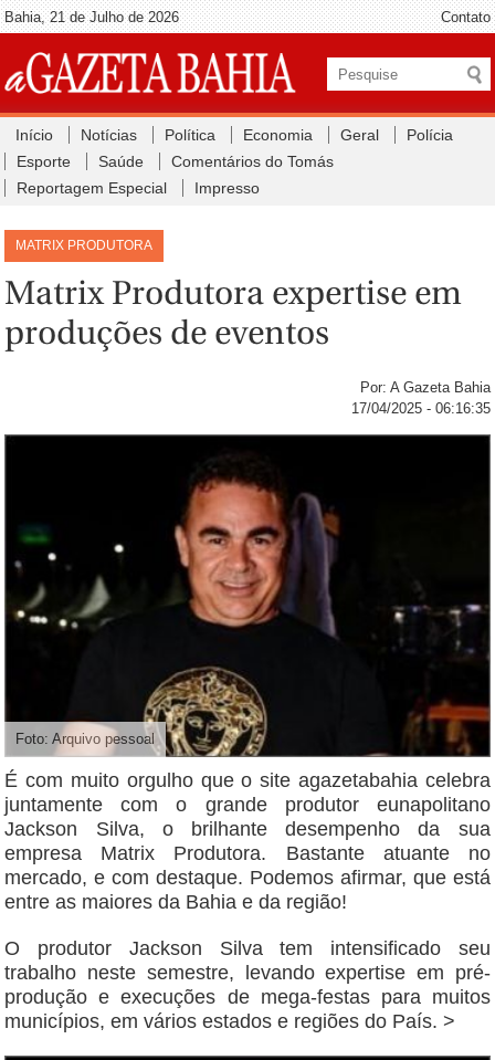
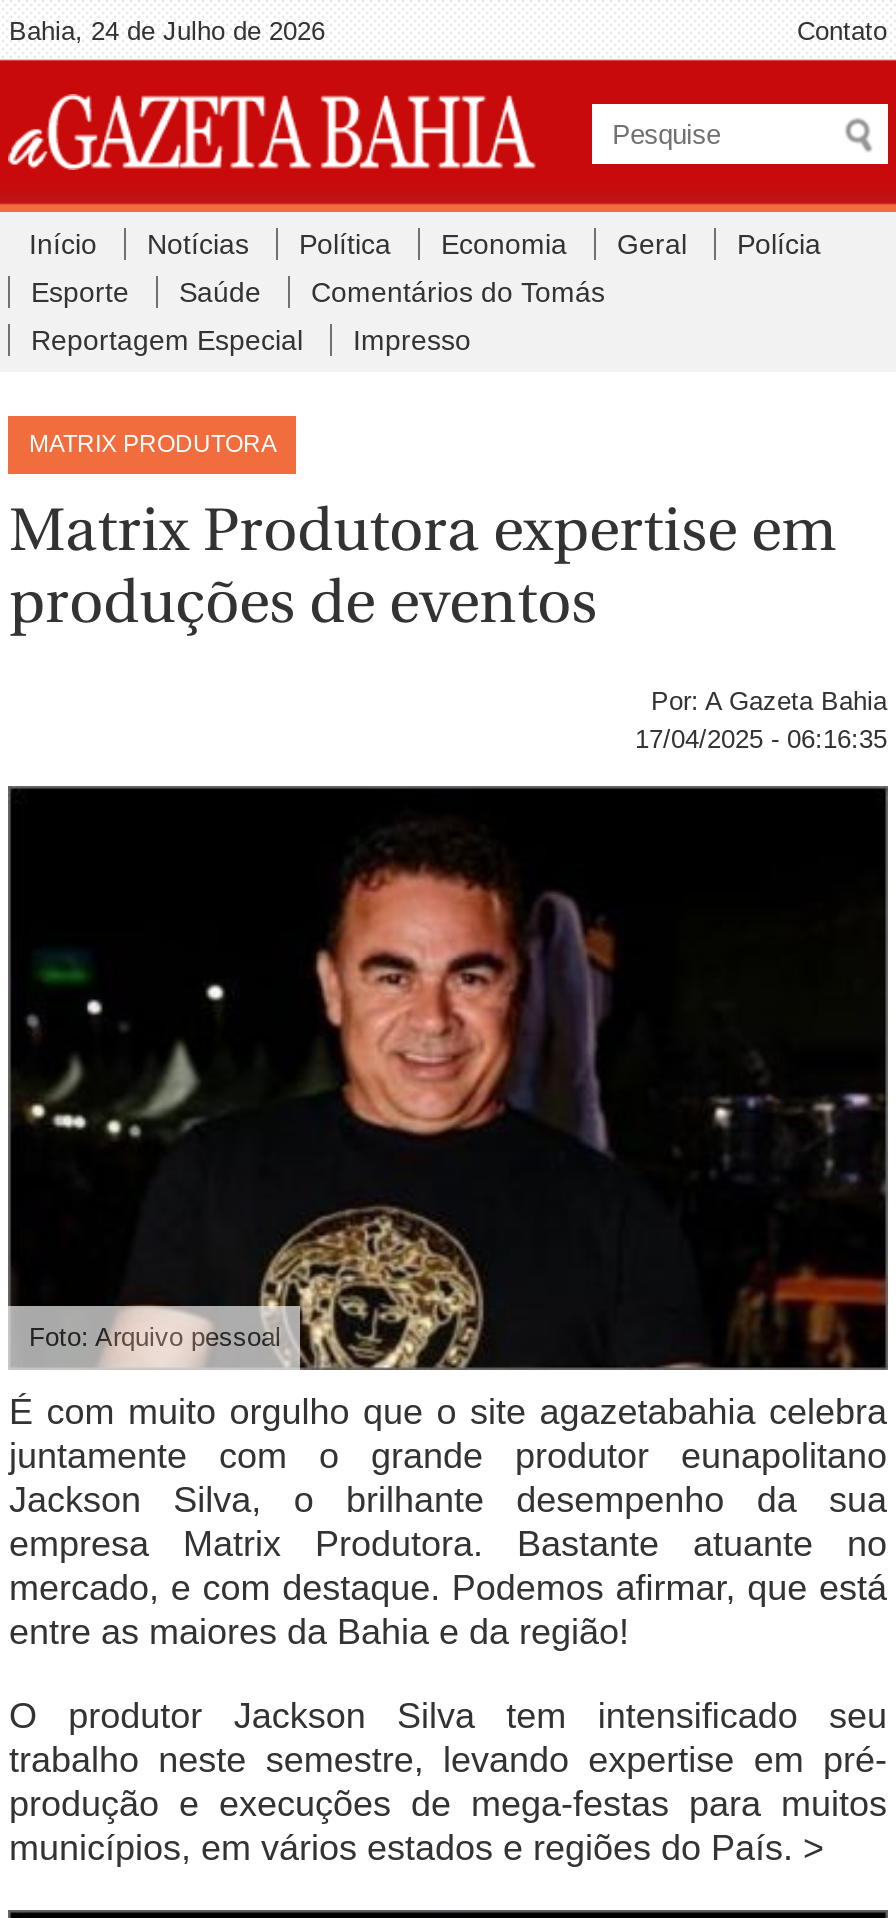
[5,9,180,25] Bahia, 21 de Julho de 2026 -> [9,16,325,46] Bahia, 24 de Julho de 2026

